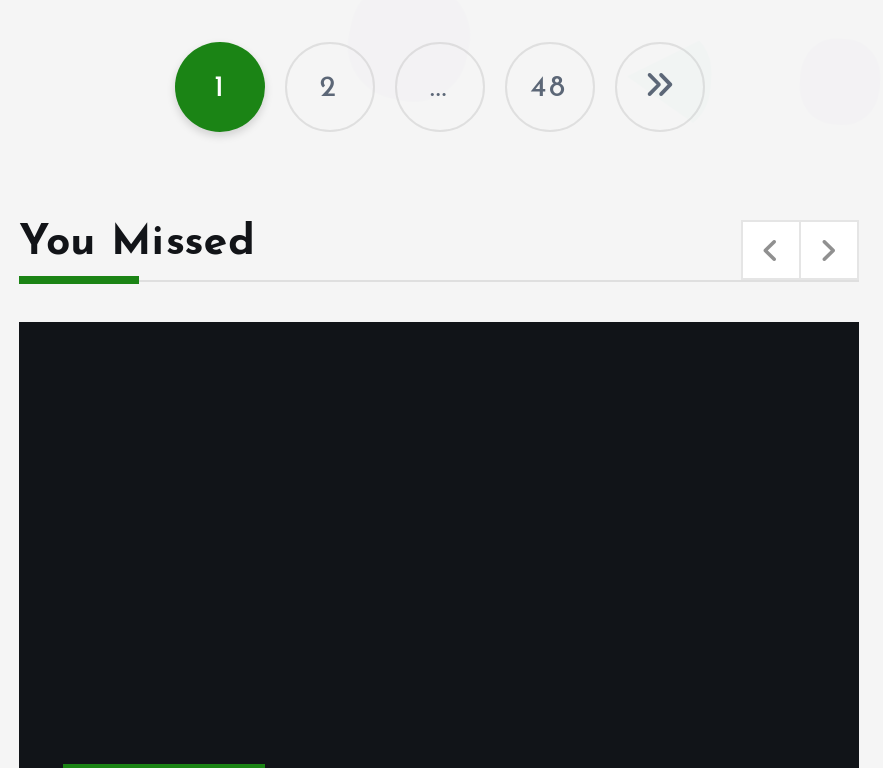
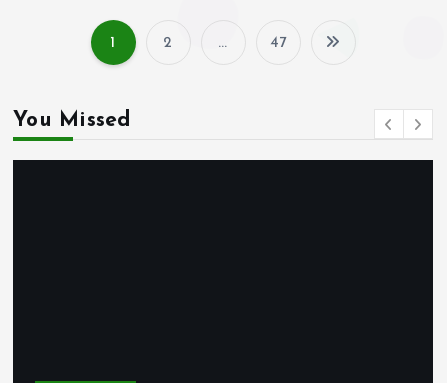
[531,75,567,105] 48 -> [270,36,286,51] 47

